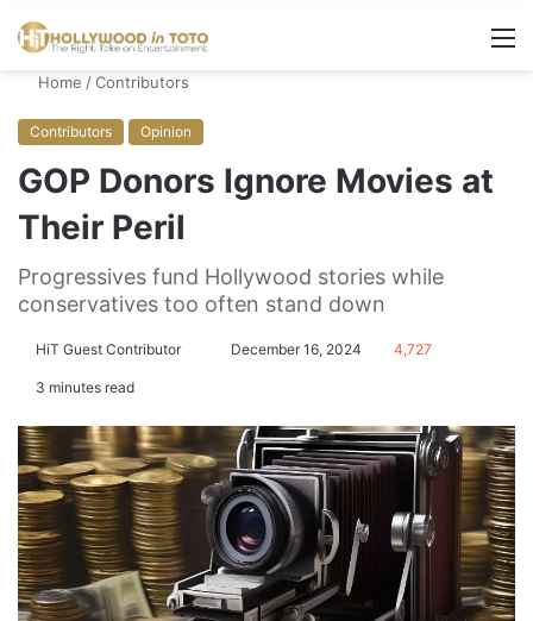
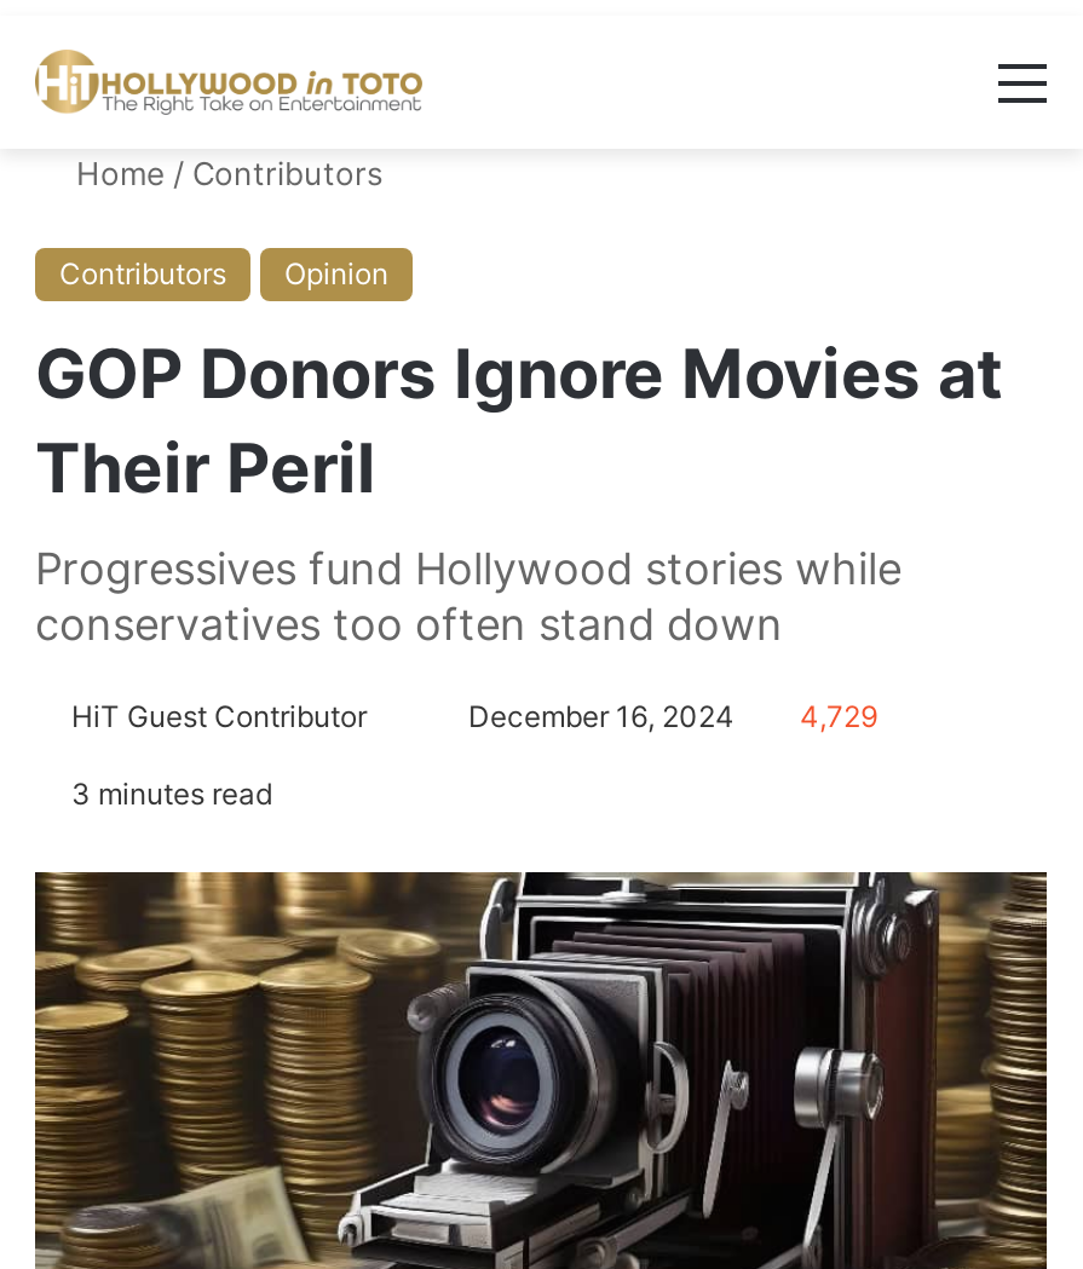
[390,340,432,358] 4,727 -> [793,698,877,734] 4,729

